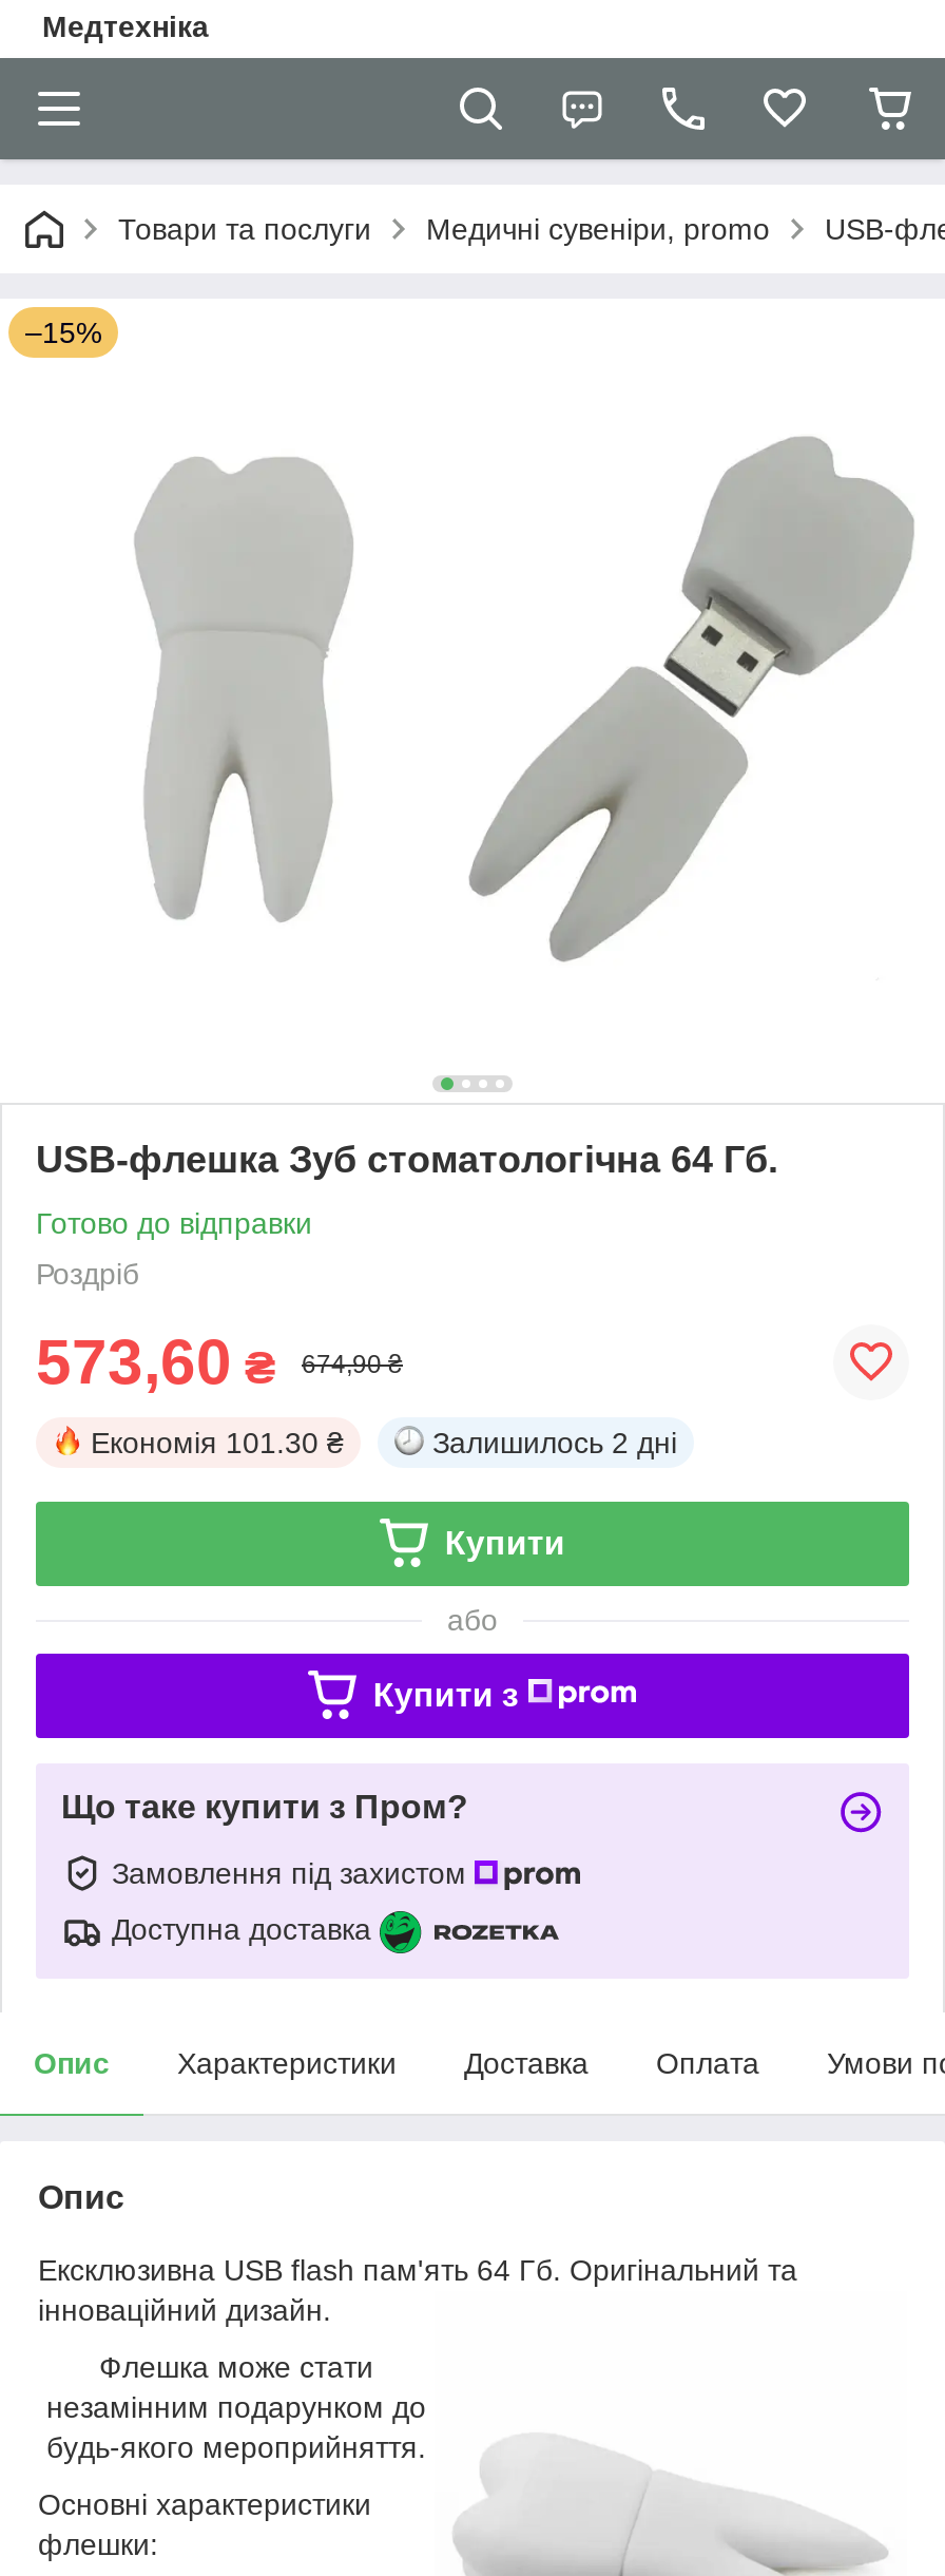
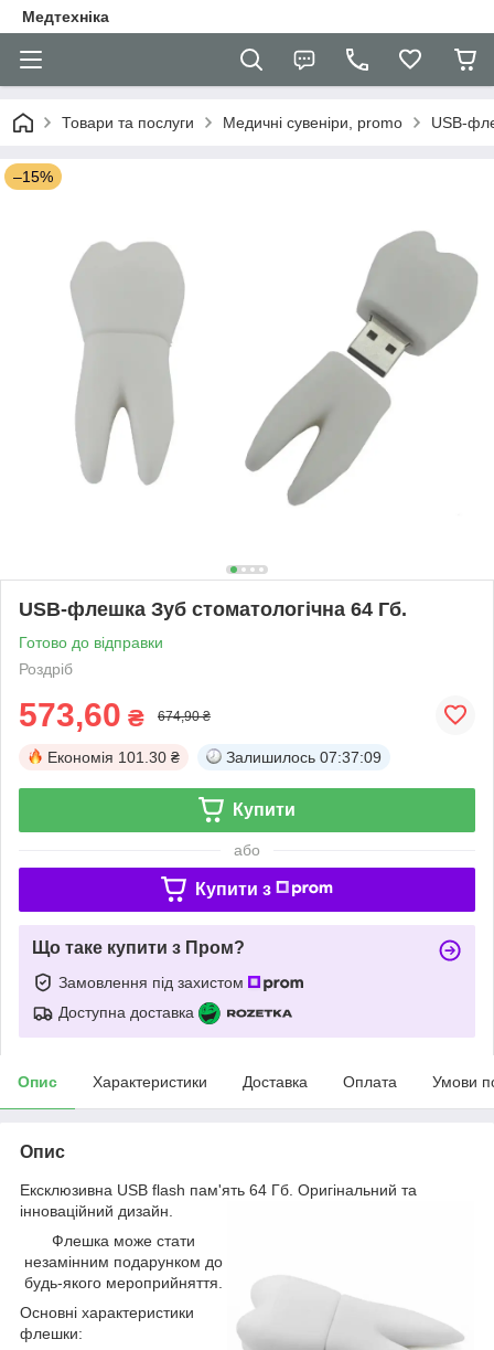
[432,1425,677,1459] Залишилось 2 дні -> [226,748,382,766] Залишилось 07:37:09

